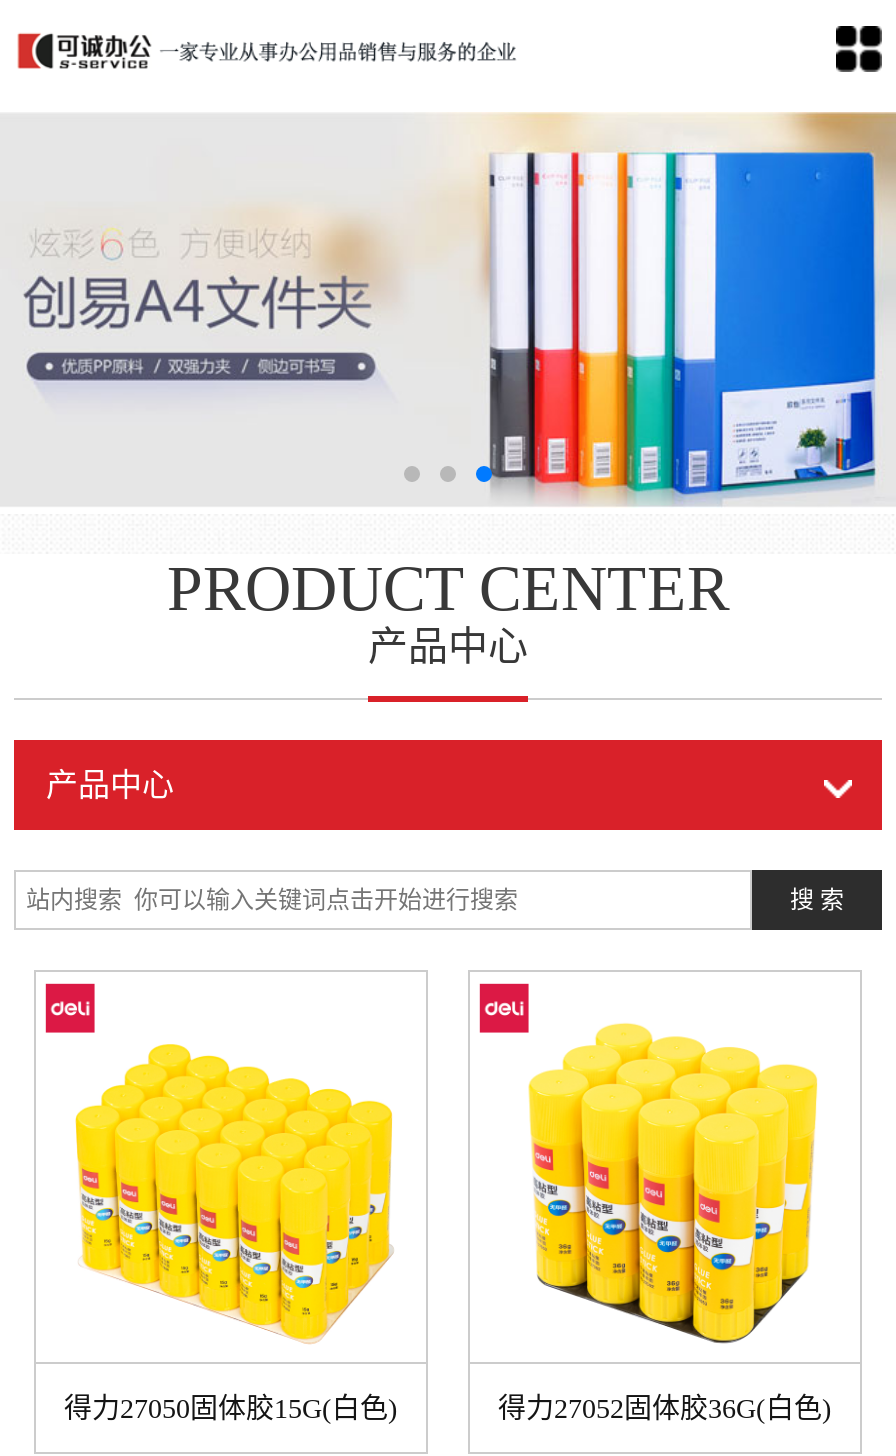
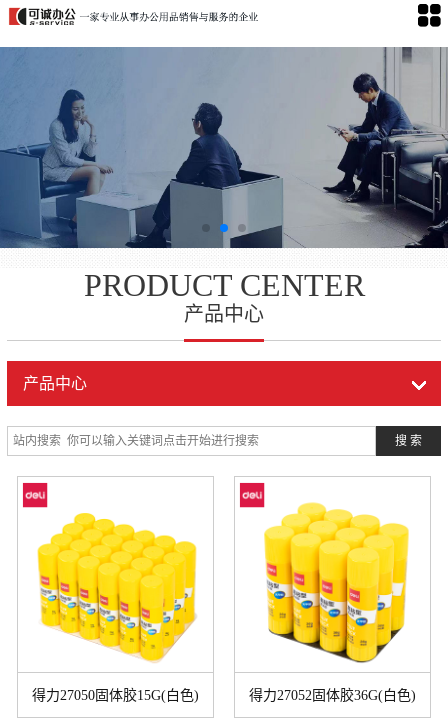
[6,112,890,514] [image] -> [3,46,445,249] [image]

